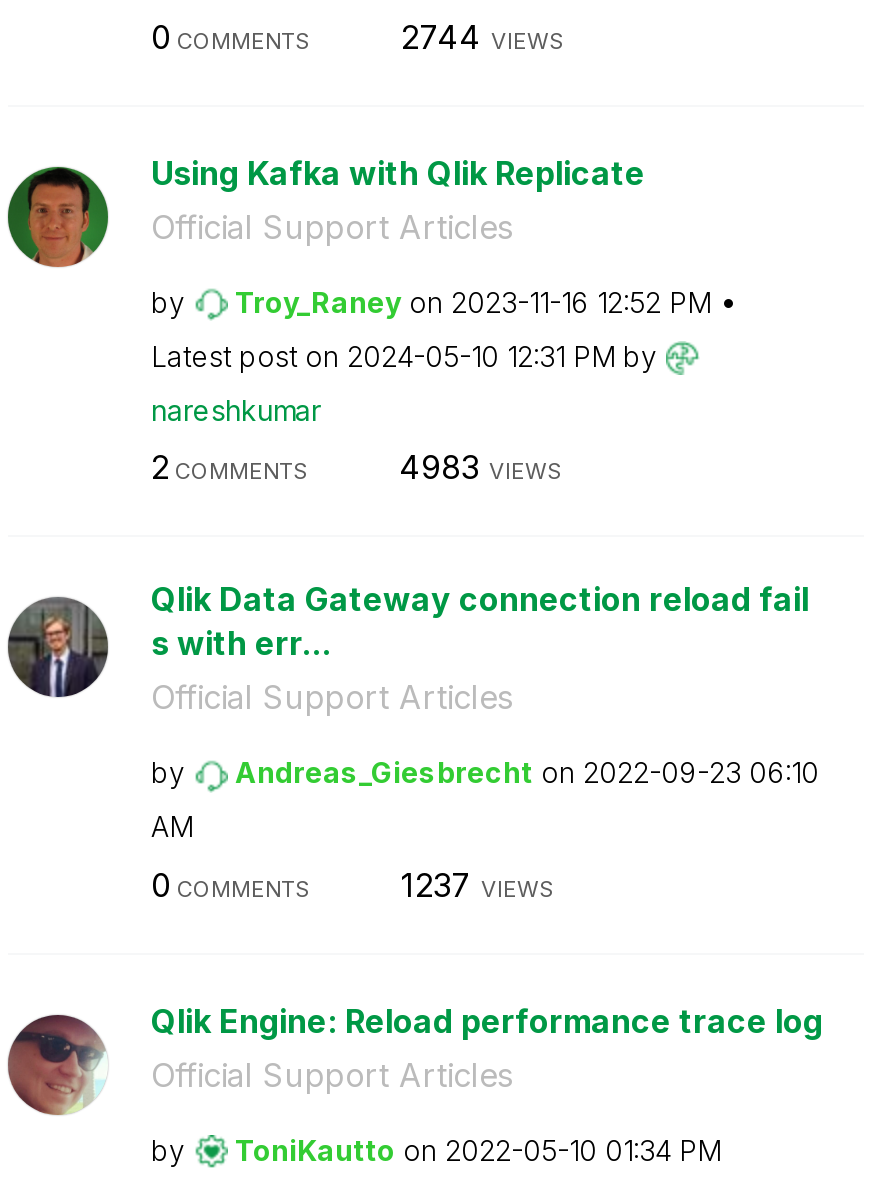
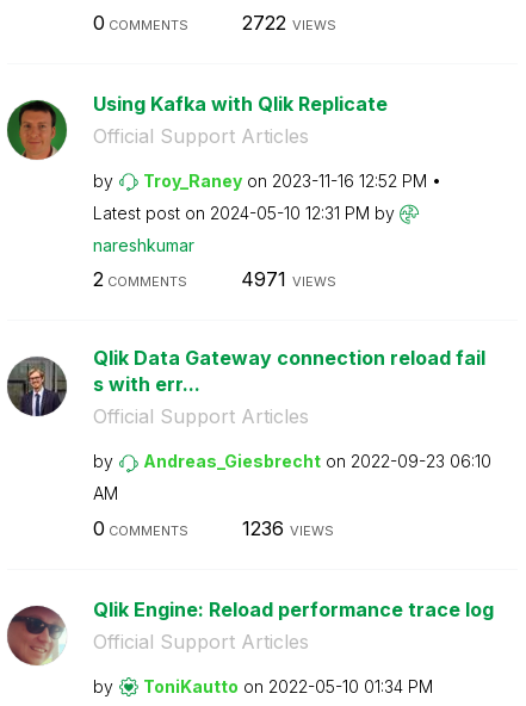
[401,16,565,56] 2744 VIEWS -> [242,10,336,34] 2722 VIEWS
[399,447,563,487] 4983 VIEWS -> [240,267,336,291] 4971 VIEWS
[401,864,555,904] 1237 VIEWS -> [242,516,333,540] 1236 VIEWS

